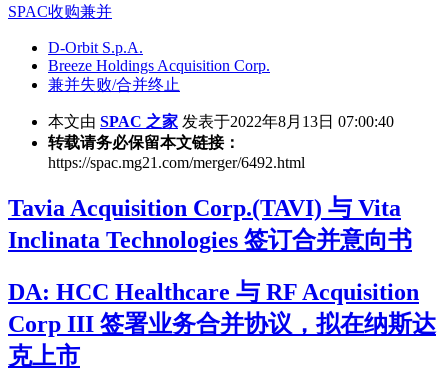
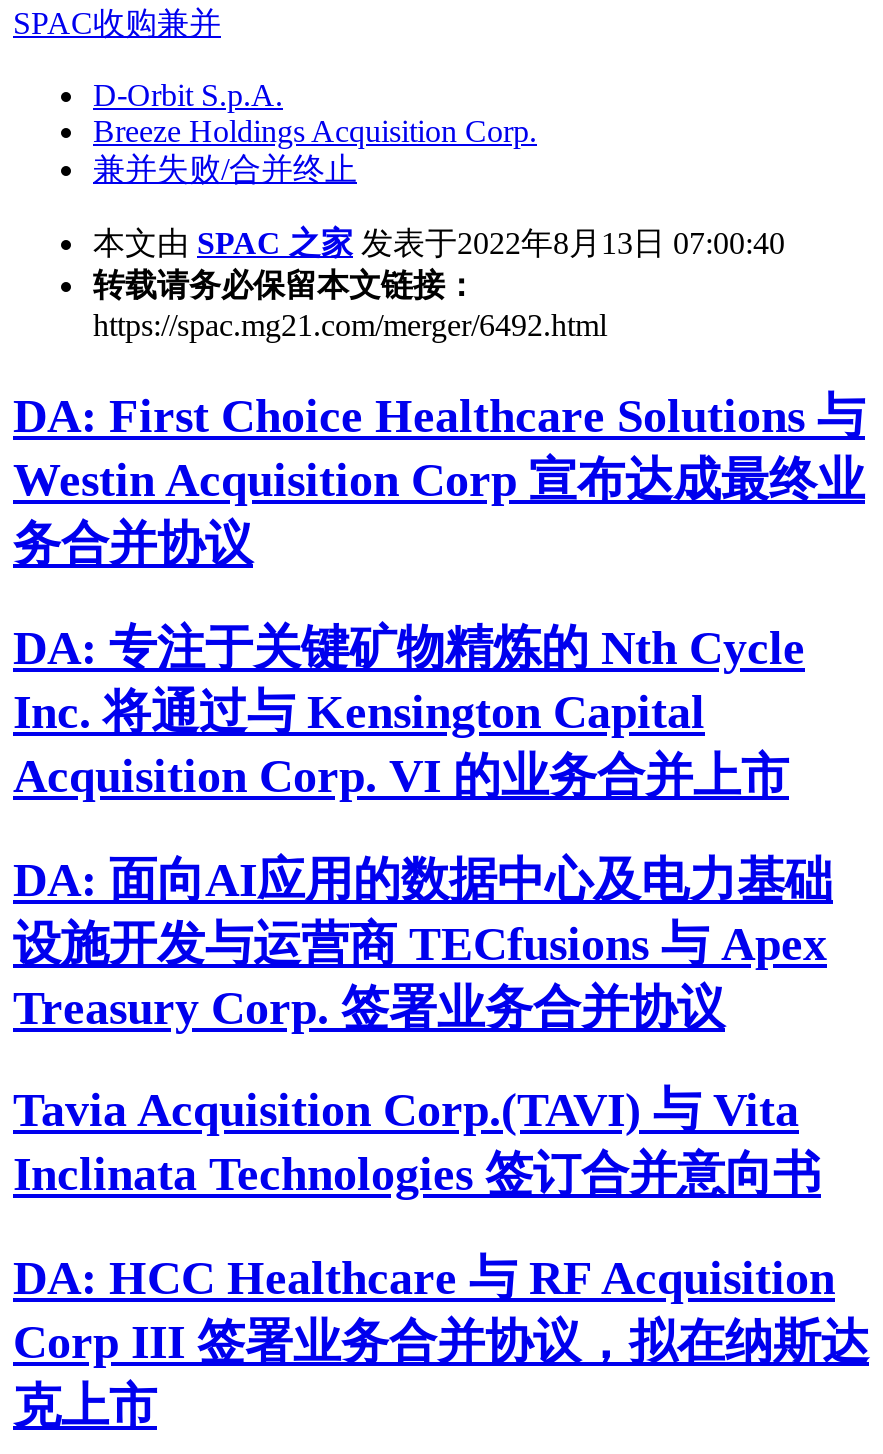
none -> [13,389,865,1033] DA: First Choice Healthcare Solutions 与 | Westin Acquisition Corp 宣布达成最终业 | 务合并协议 | DA: 专注于关键矿物精炼的 Nth Cycle | Inc. 将通过与 Kensington Capital | Acquisition Corp. VI 的业务合并上市 | DA: 面向AI应用的数据中心及电力基础 | 设施开发与运营商 TECfusions 与 Apex | Treasury Corp. 签署业务合并协议

